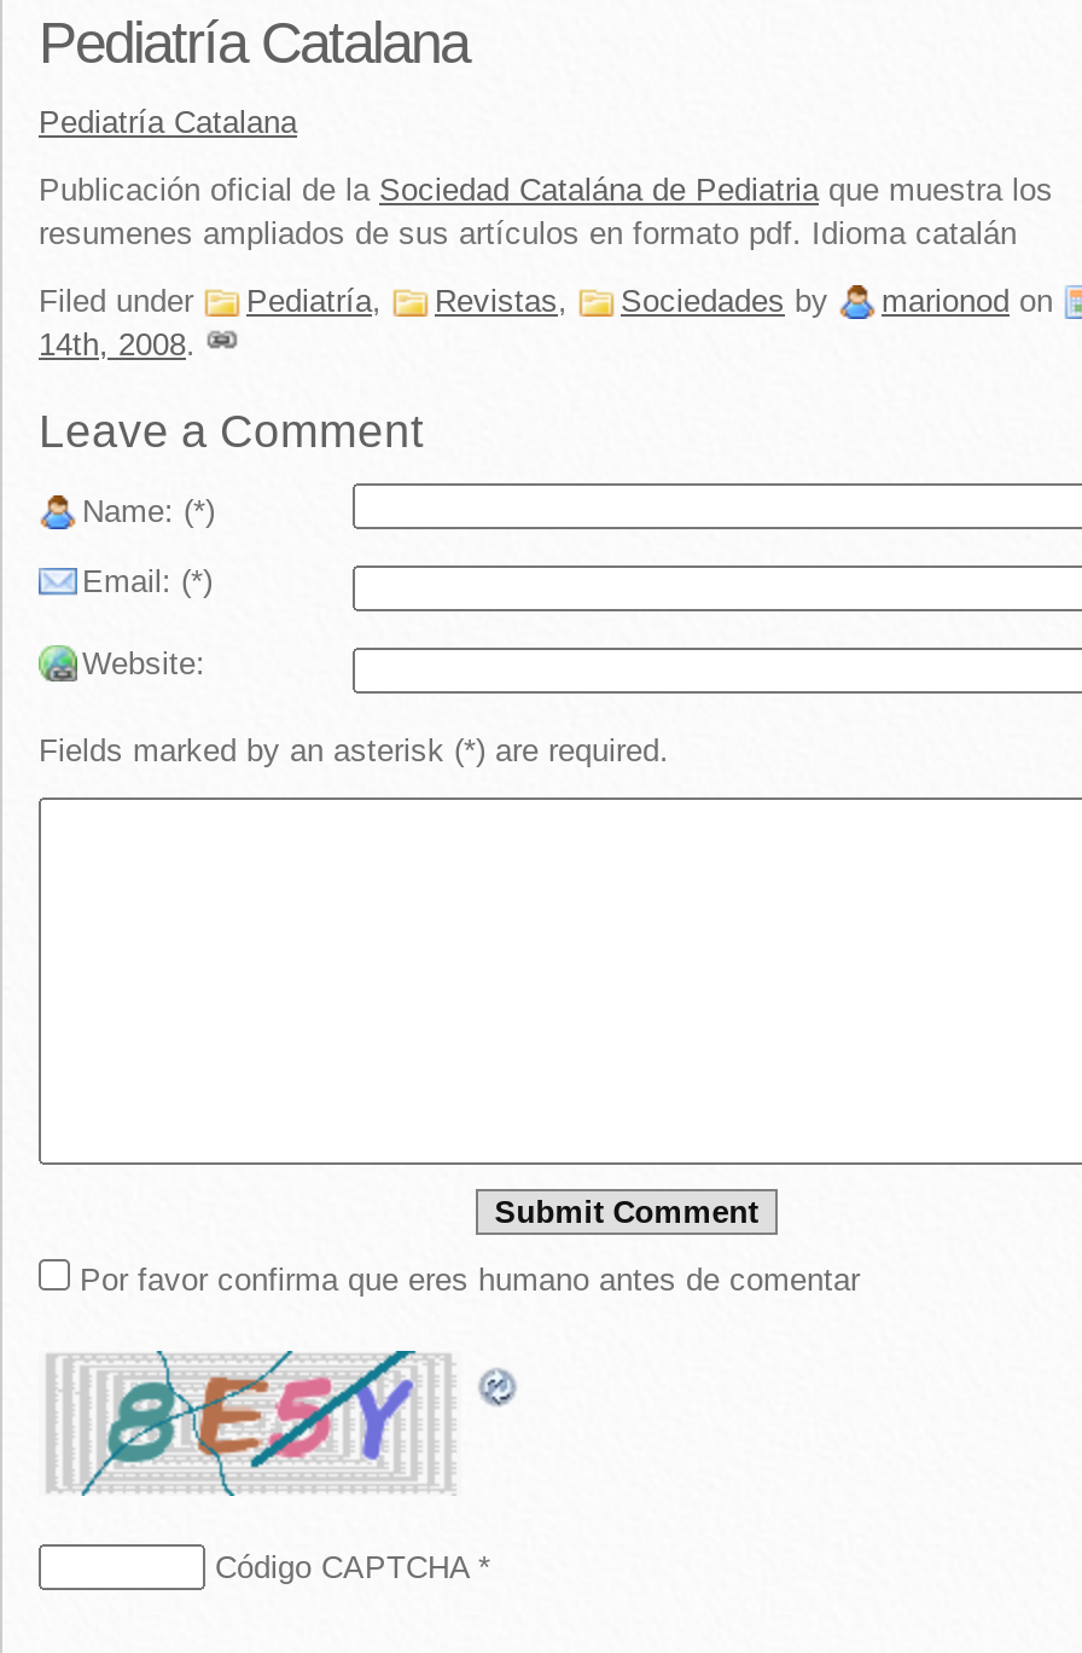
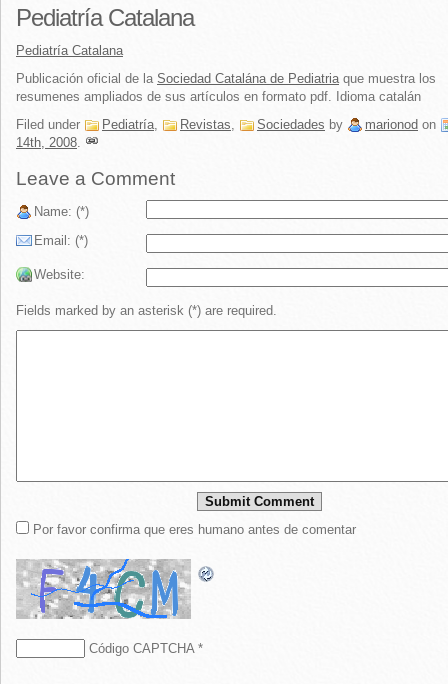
[41,1348,459,1498] [image] -> [15,558,191,620] [image]

